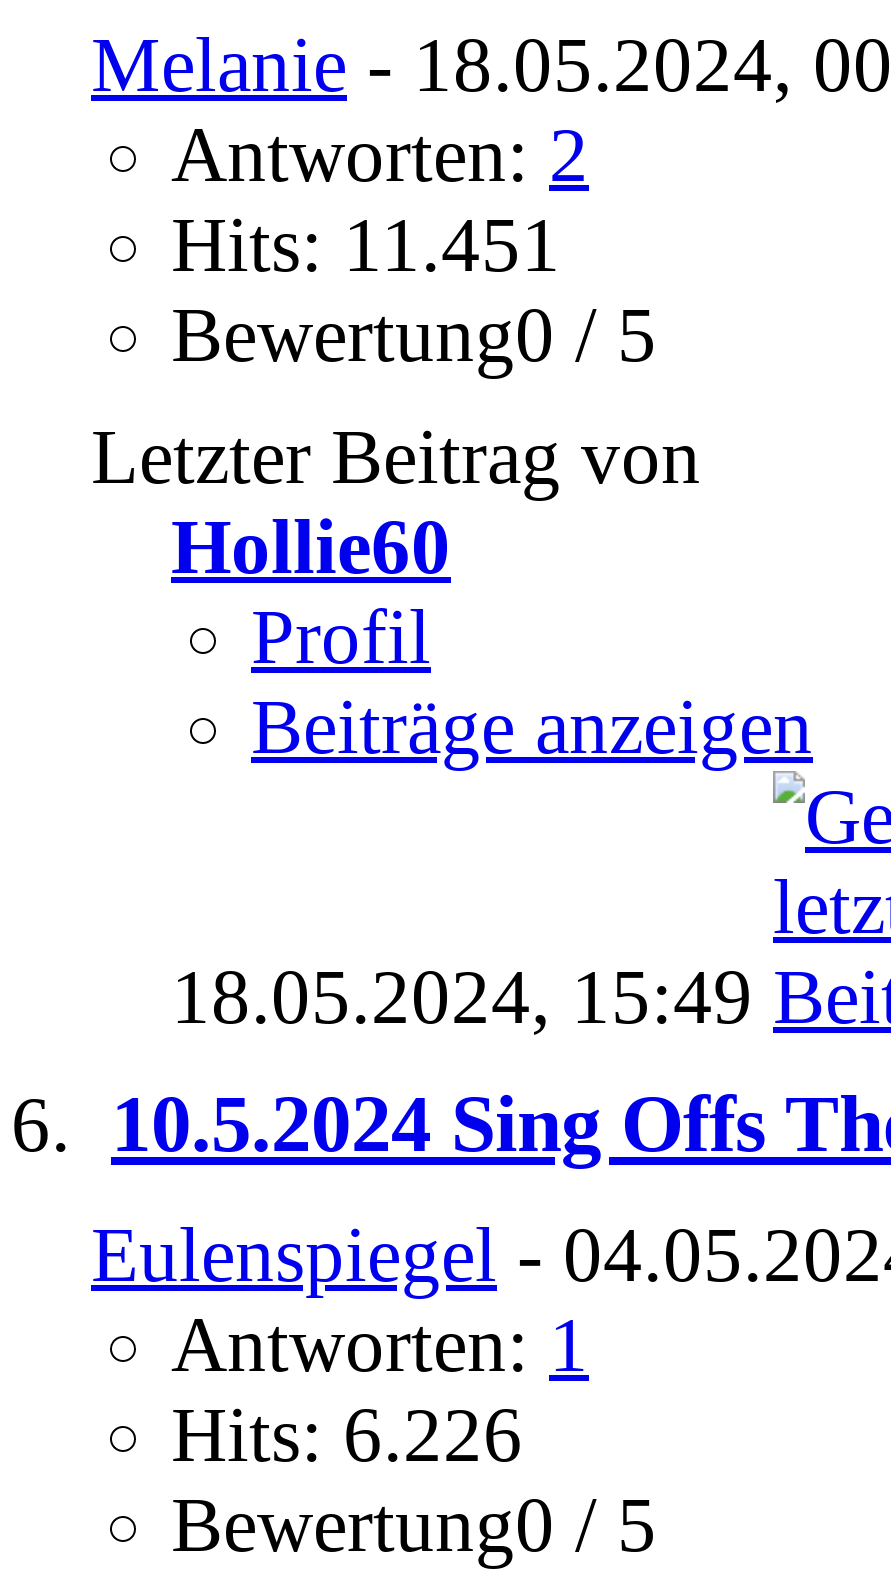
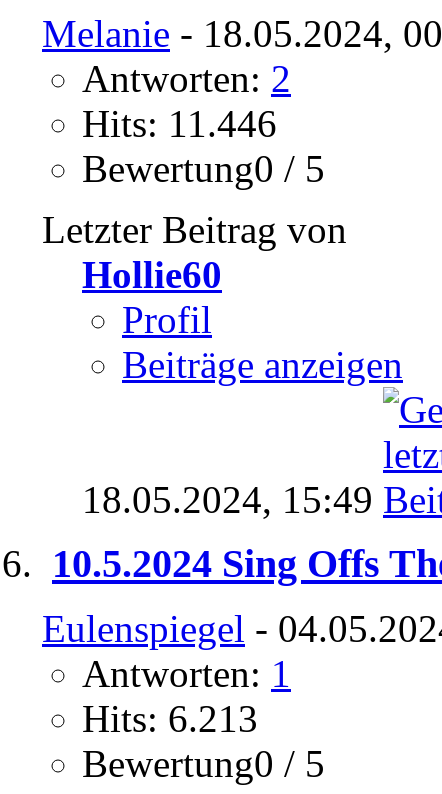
[171,201,561,287] Hits: 11.451 -> [82,102,277,145] Hits: 11.446
[171,1391,523,1477] Hits: 6.226 -> [82,697,258,740] Hits: 6.213

